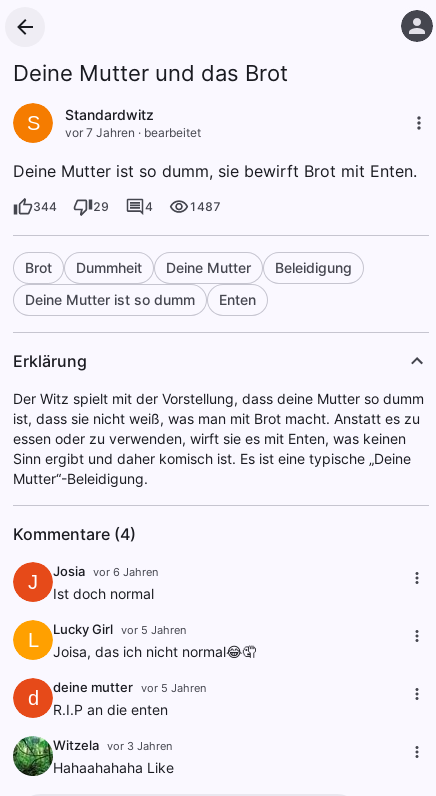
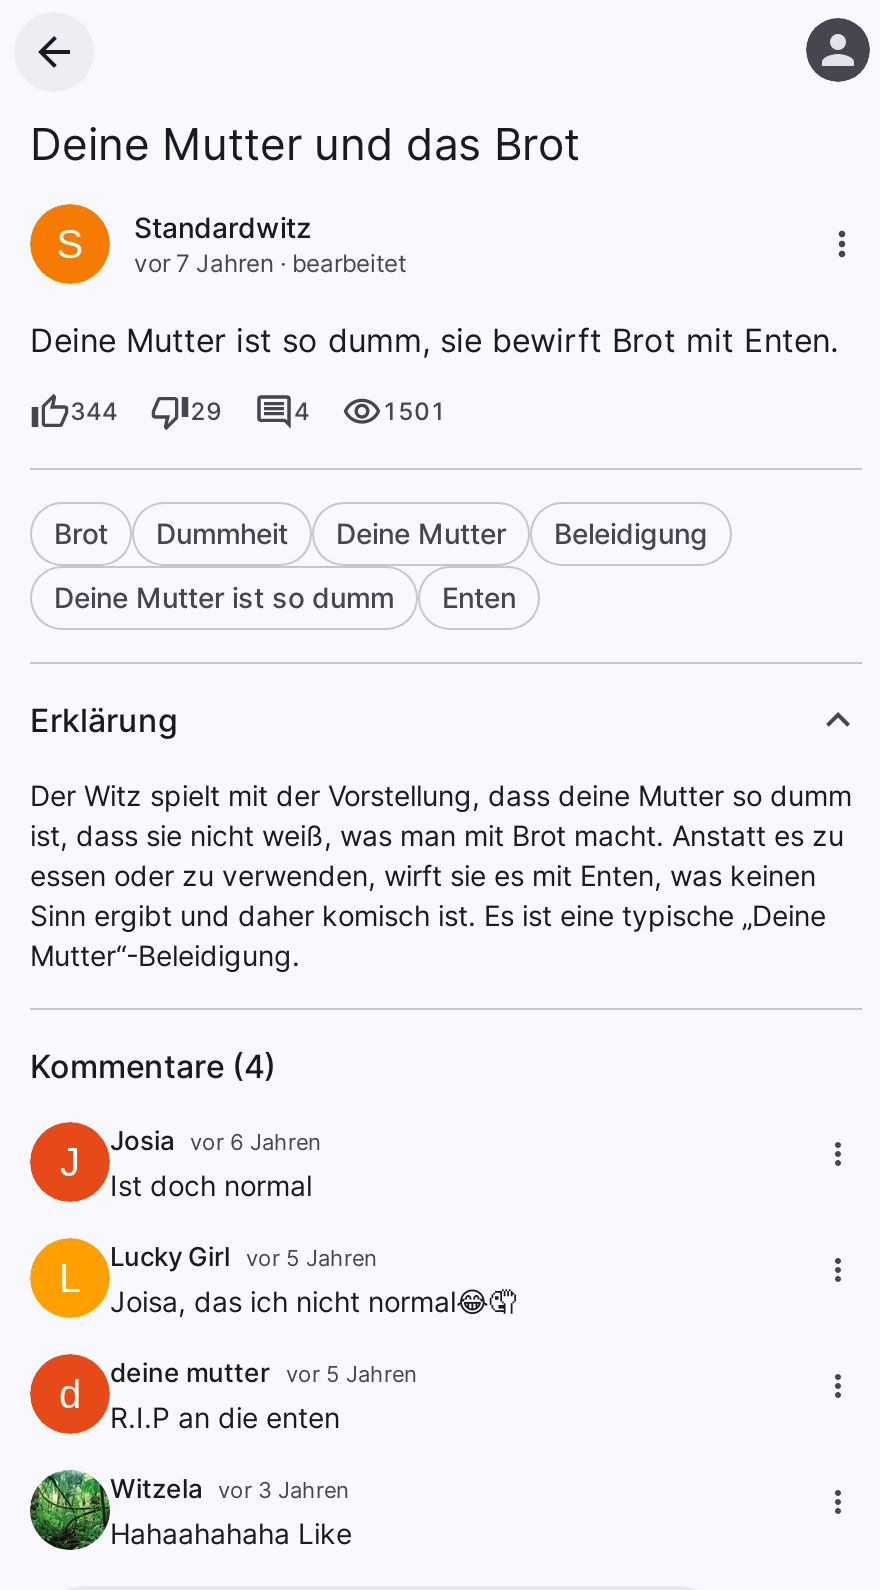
[189,199,221,214] 1487 -> [382,396,446,426] 1501

